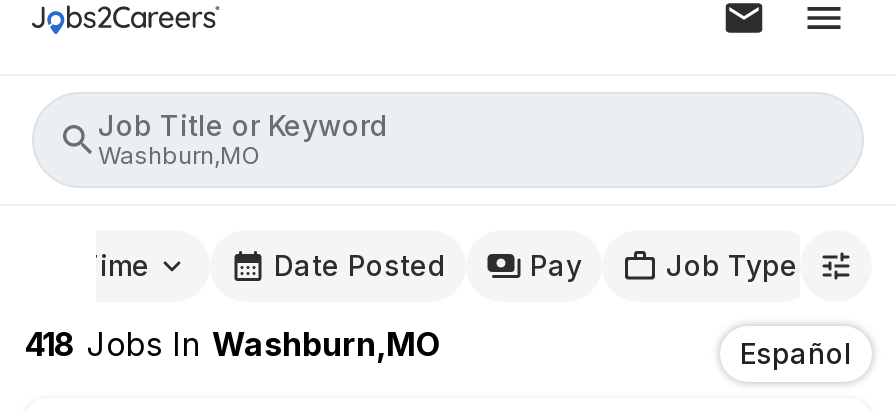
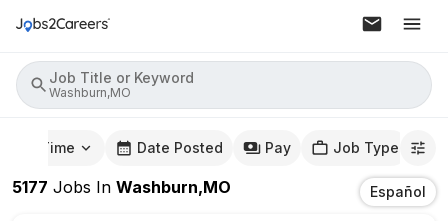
[24,324,442,364] 418 Jobs In Washburn,MO -> [12,177,231,197] 5177 Jobs In Washburn,MO

